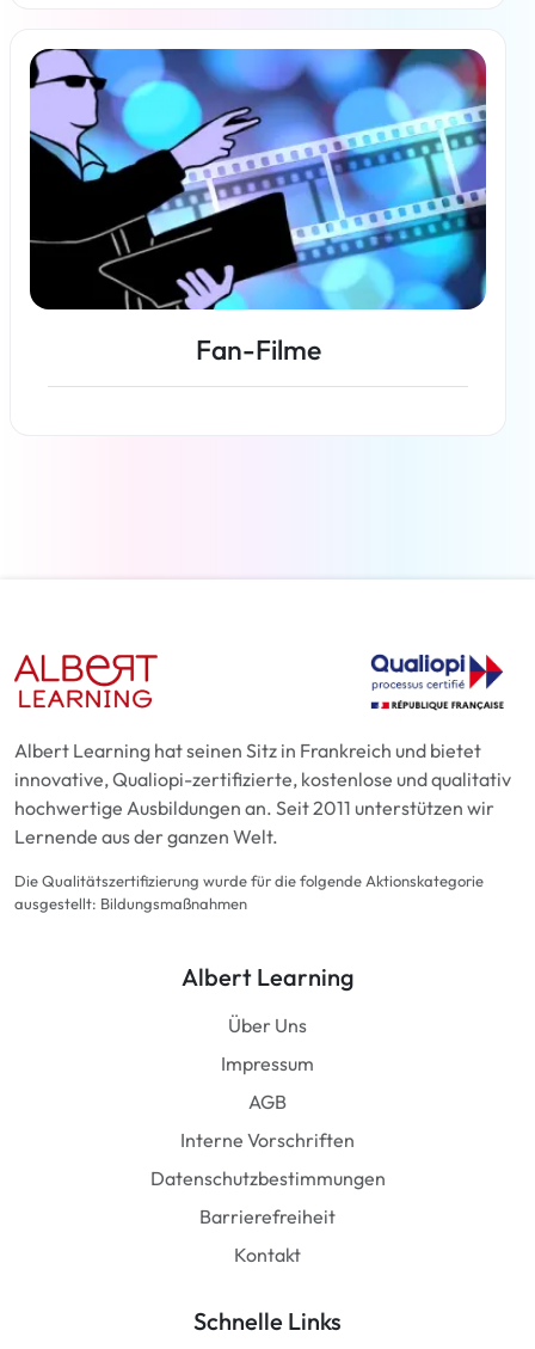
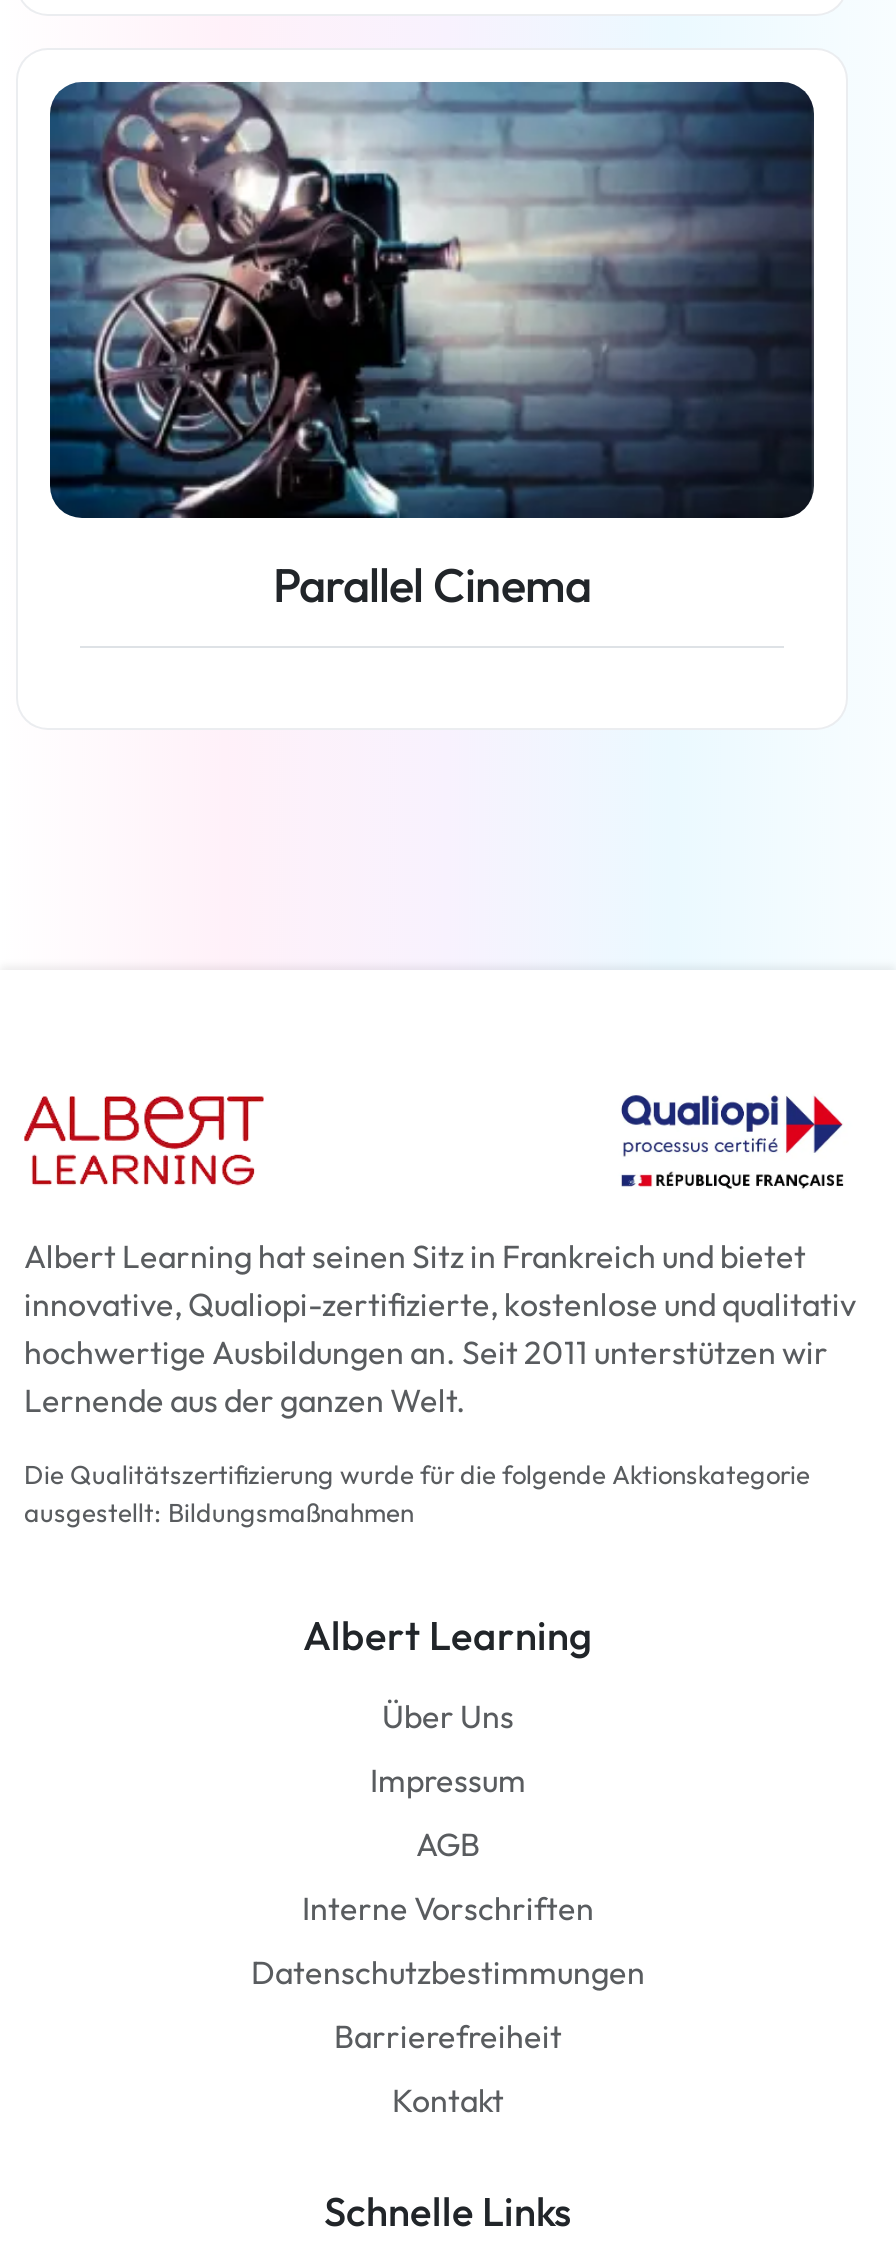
[29,48,487,367] [image] | Fan-Filme -> [48,80,816,614] [image] | Parallel Cinema

